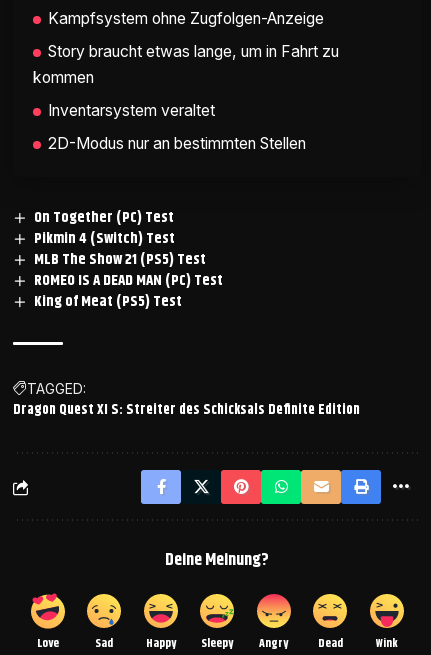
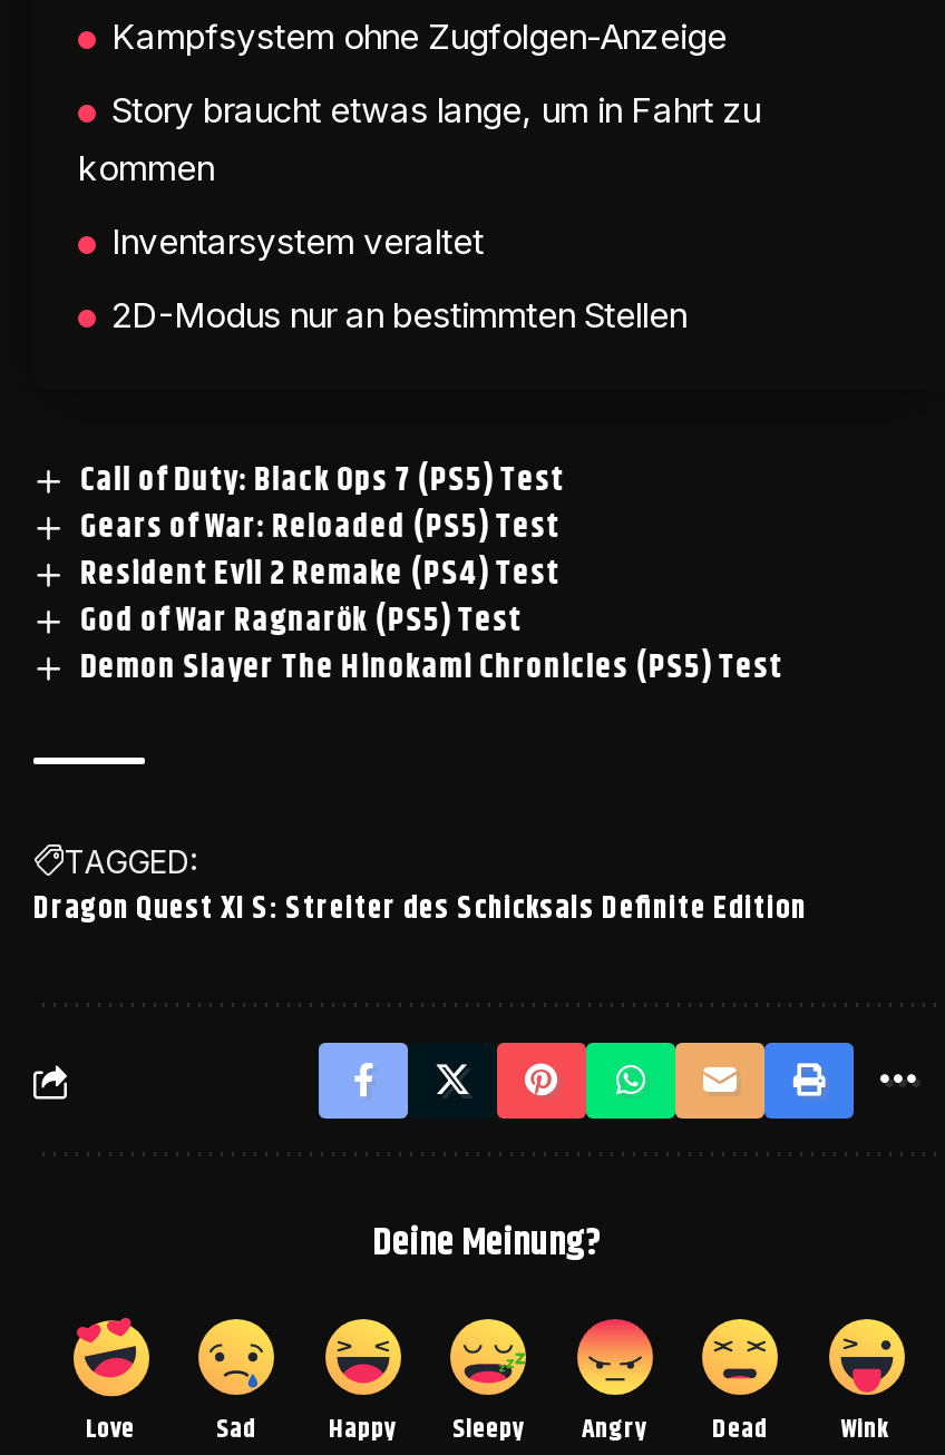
[34,206,223,313] On Together (PC) Test | Pikmin 4 (Switch) Test | MLB The Show 21 (PS5) Test | ROMEO IS A DEAD MAN (PC) Test | King of Meat (PS5) Test -> [80,455,783,693] Call of Duty: Black Ops 7 (PS5) Test | Gears of War: Reloaded (PS5) Test | Resident Evil 2 Remake (PS4) Test | God of War Ragnarök (PS5) Test | Demon Slayer The Hinokami Chronicles (PS5) Test

